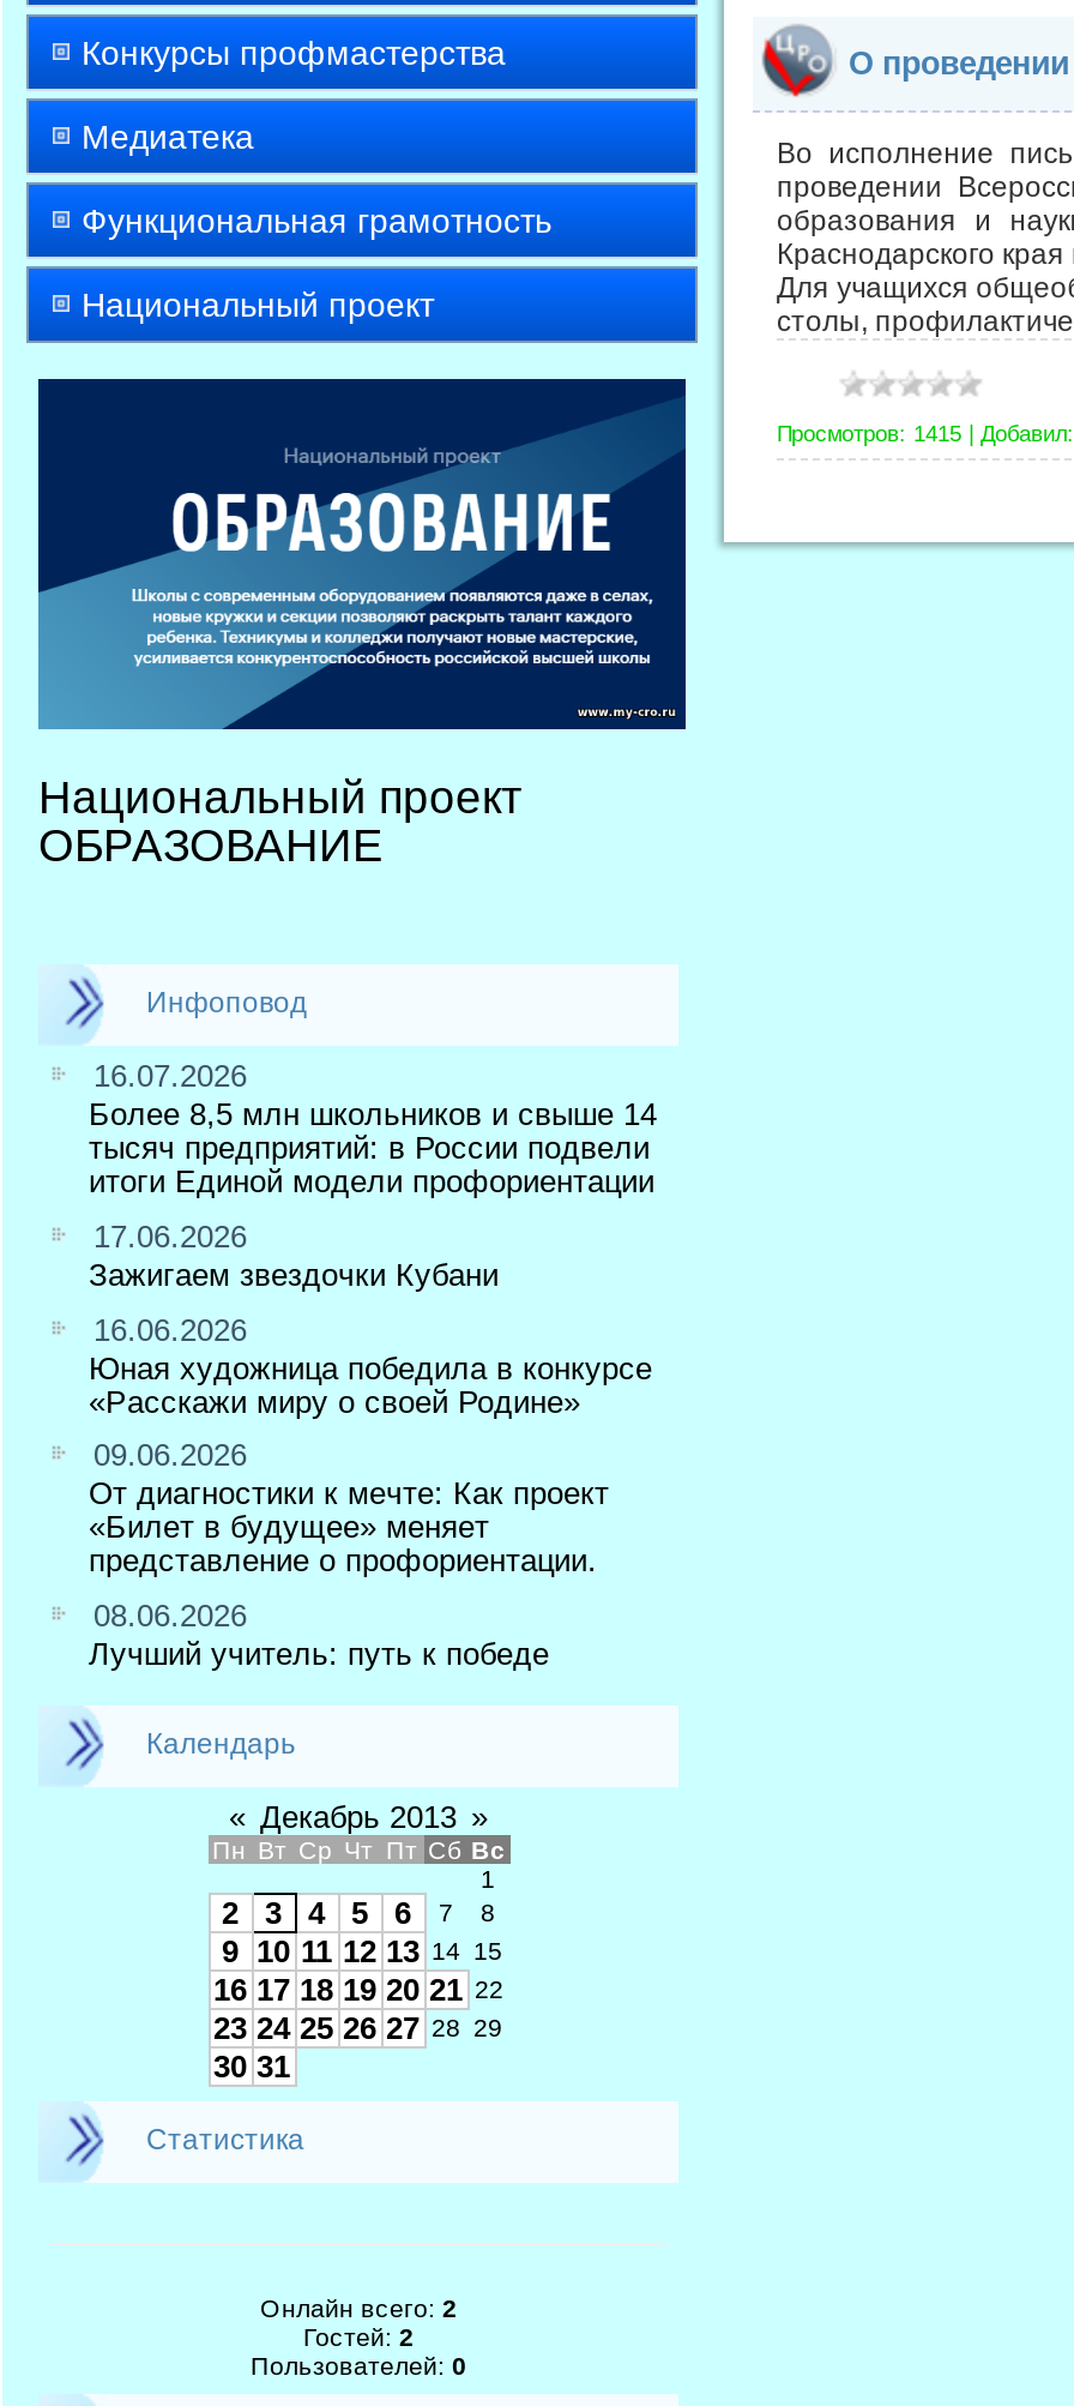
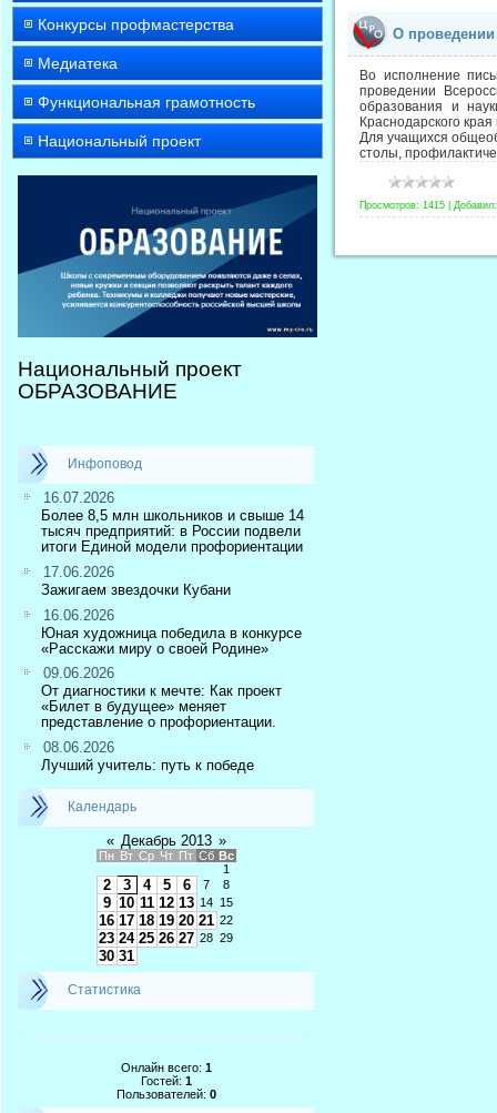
[260,2293,457,2322] Онлайн всего: 2 -> [120,1061,211,1074] Онлайн всего: 1
[303,2322,414,2351] Гостей: 2 -> [140,1074,191,1087] Гостей: 1

